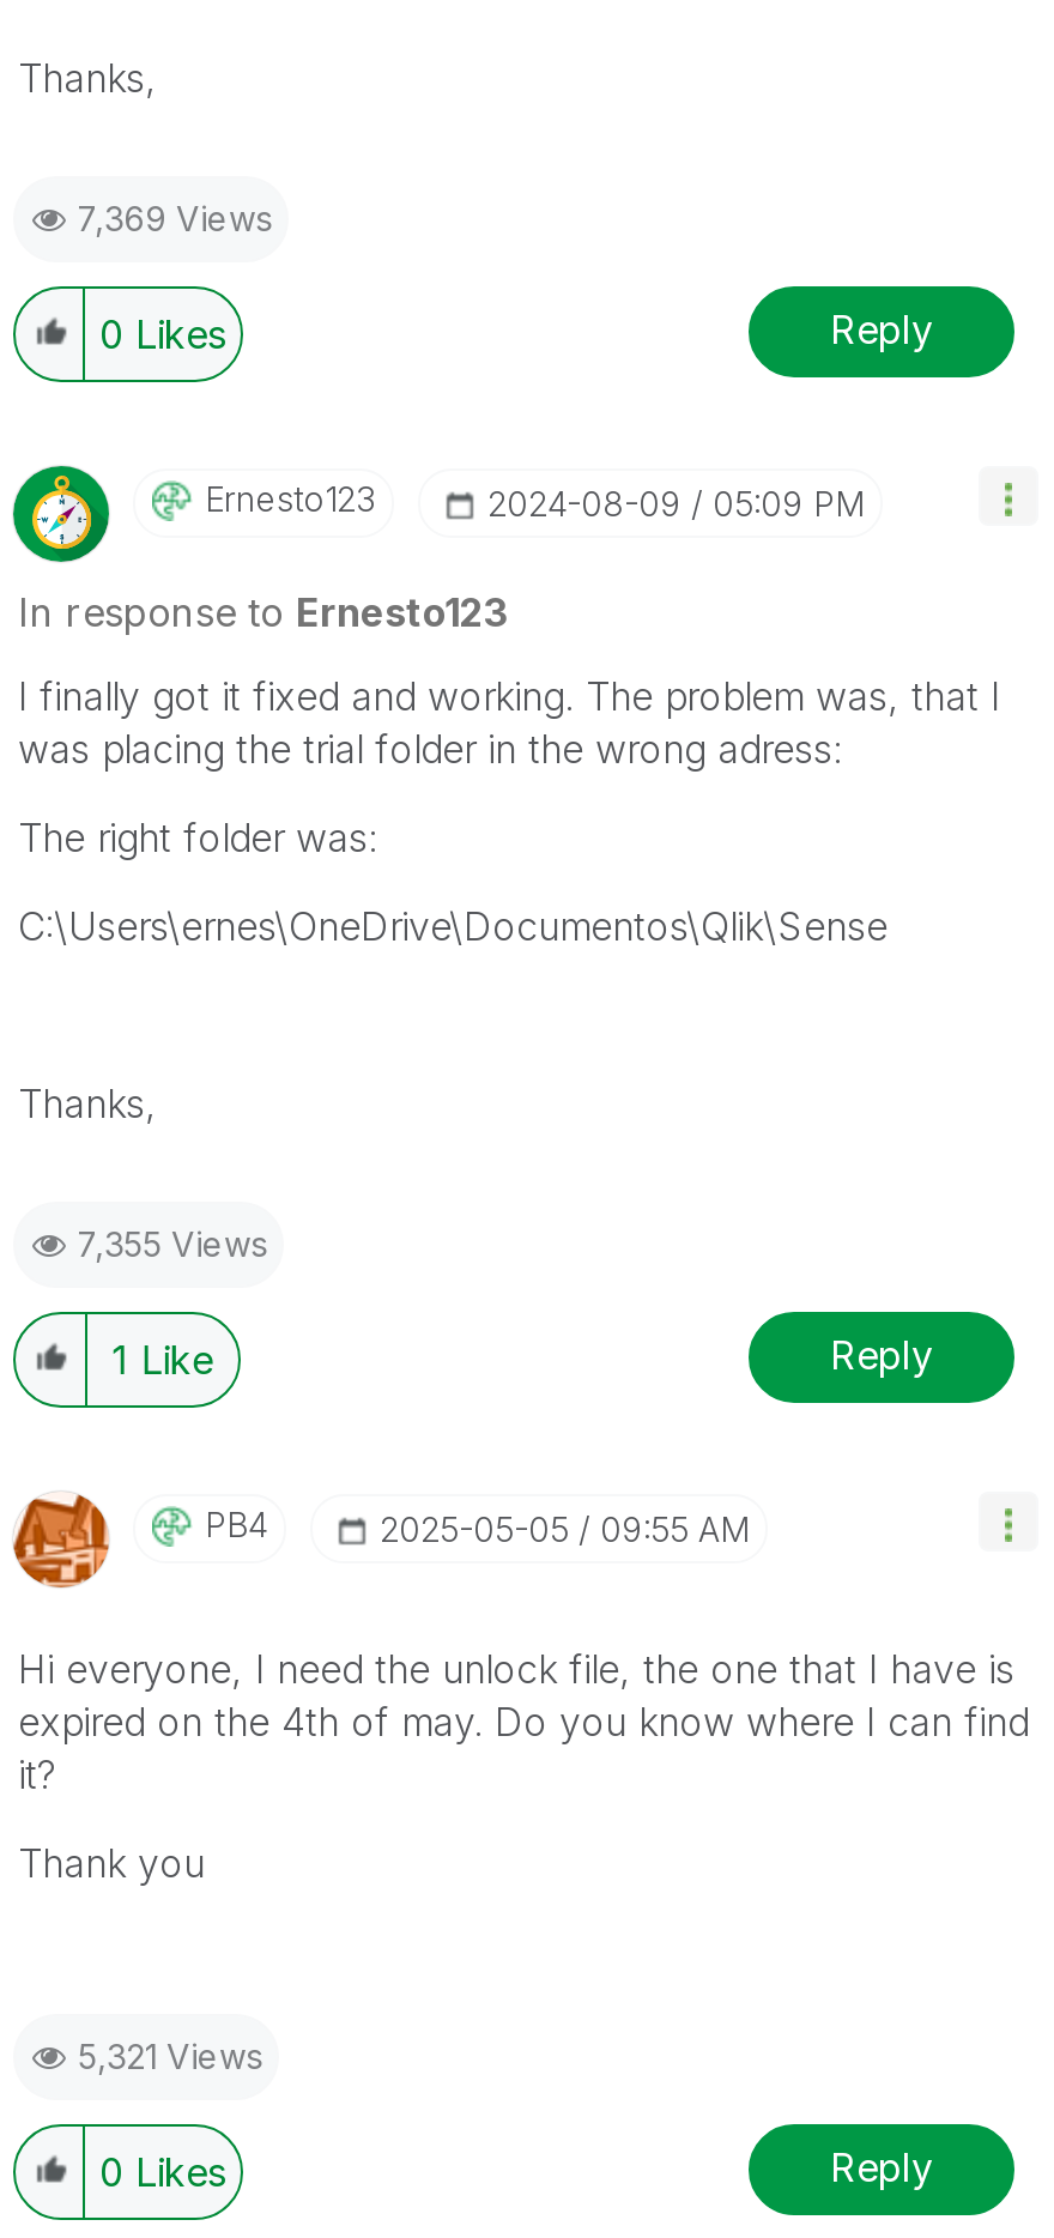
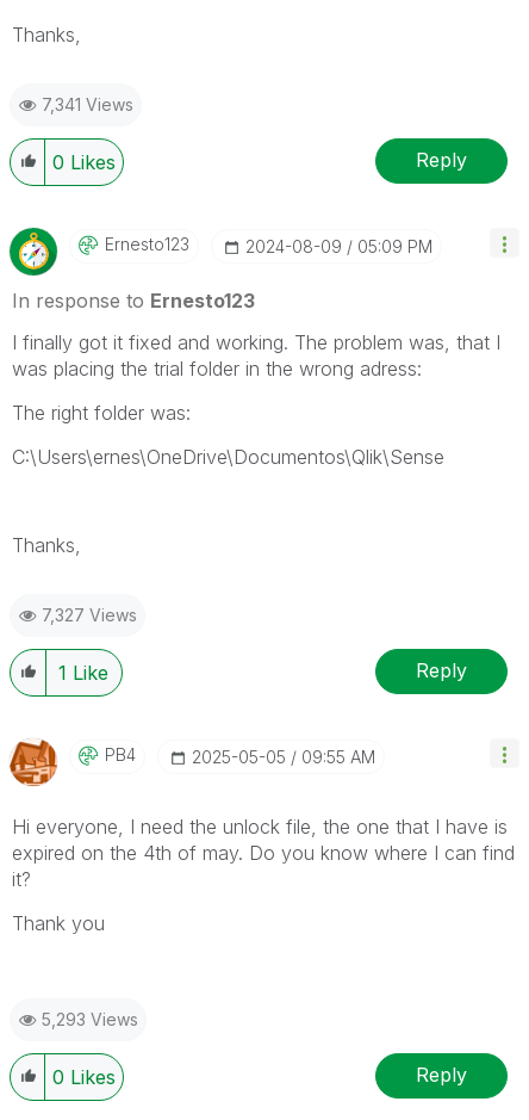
[78,196,272,237] 7,369 Views -> [42,94,133,114] 7,341 Views
[78,1222,267,1263] 7,355 Views -> [42,604,137,624] 7,327 Views
[78,2034,262,2075] 5,321 Views -> [42,1008,138,1029] 5,293 Views

